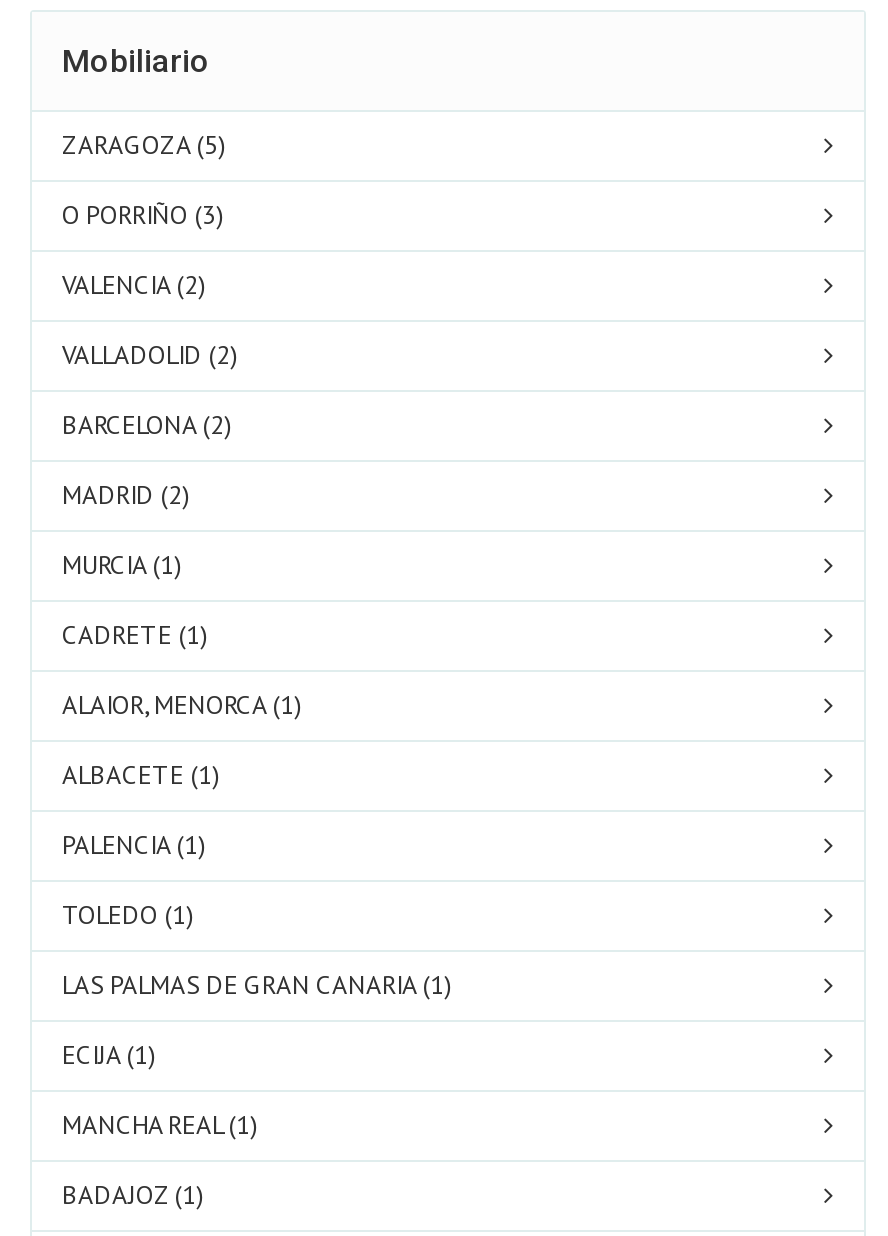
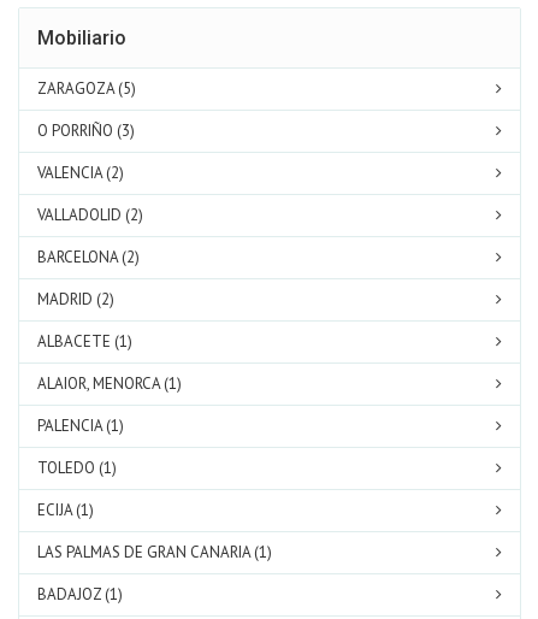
[62,548,208,652] MURCIA (1) | CADRETE (1) -> none
moved [62,688,302,722] -> [37,373,182,394]: ALAIOR, MENORCA (1)
moved [62,968,452,1002] -> [37,542,272,562]: LAS PALMAS DE GRAN CANARIA (1)
[62,1108,258,1142] MANCHA REAL (1) -> none

